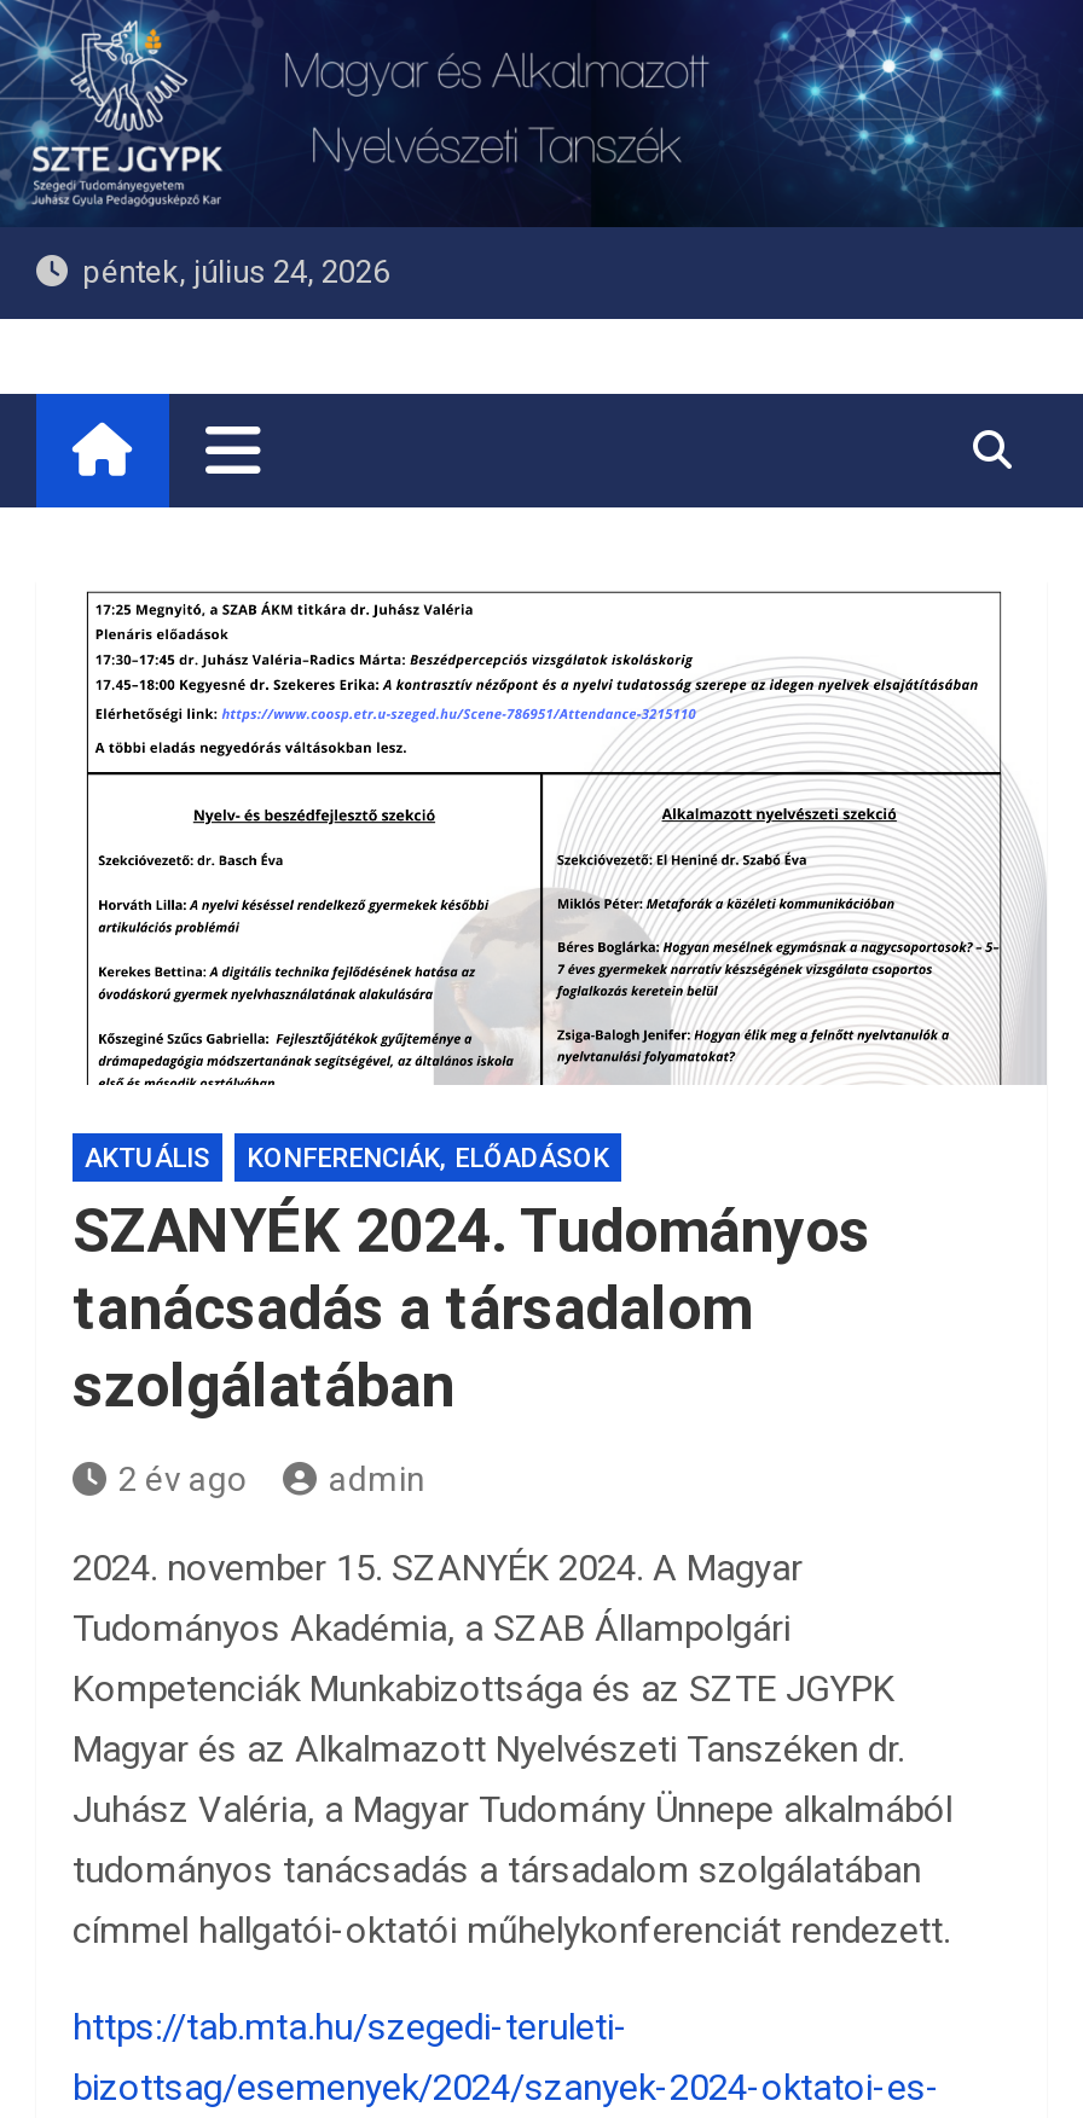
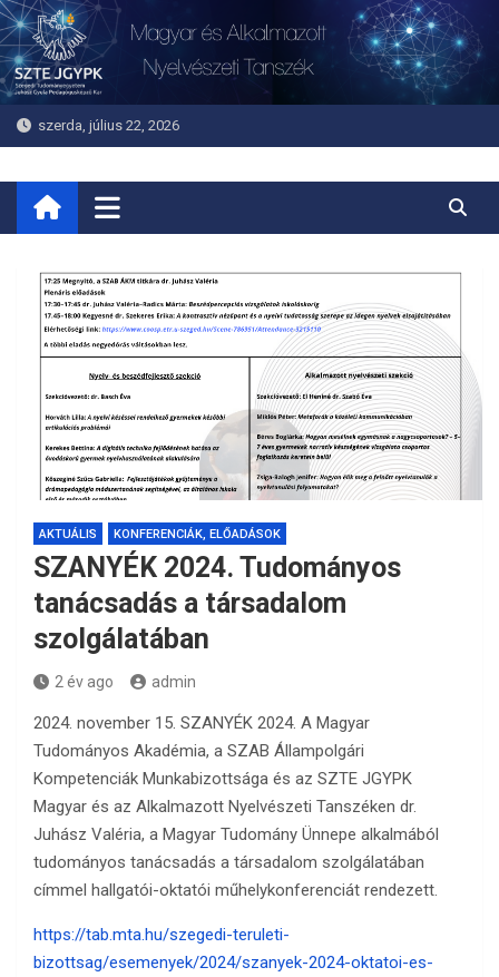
[68,253,389,289] péntek, július 24, 2026 -> [31,117,179,134] szerda, július 22, 2026

